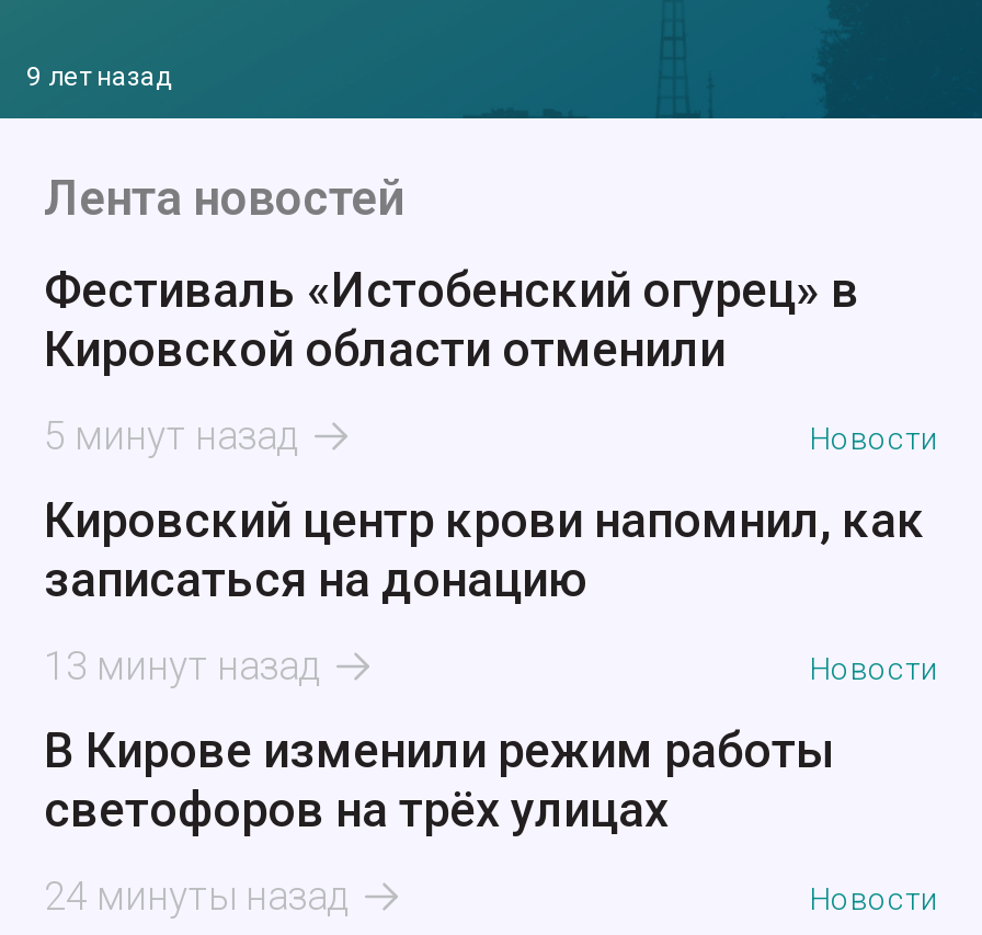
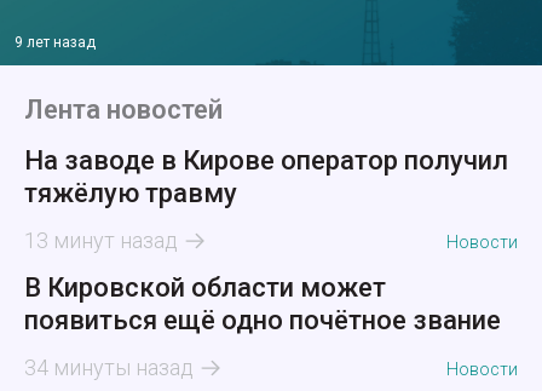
[44,264,938,608] Фестиваль «Истобенский огурец» в | Кировской области отменили | 5 минут назад | Новости | Кировский центр крови напомнил, как | записаться на донацию -> [24,146,508,209] На заводе в Кирове оператор получил | тяжёлую травму
[44,724,835,838] В Кирове изменили режим работы | светофоров на трёх улицах -> [24,273,501,336] В Кировской области может | появиться ещё одно почётное звание
[44,873,351,919] 24 минуты назад -> [24,355,194,381] 34 минуты назад

